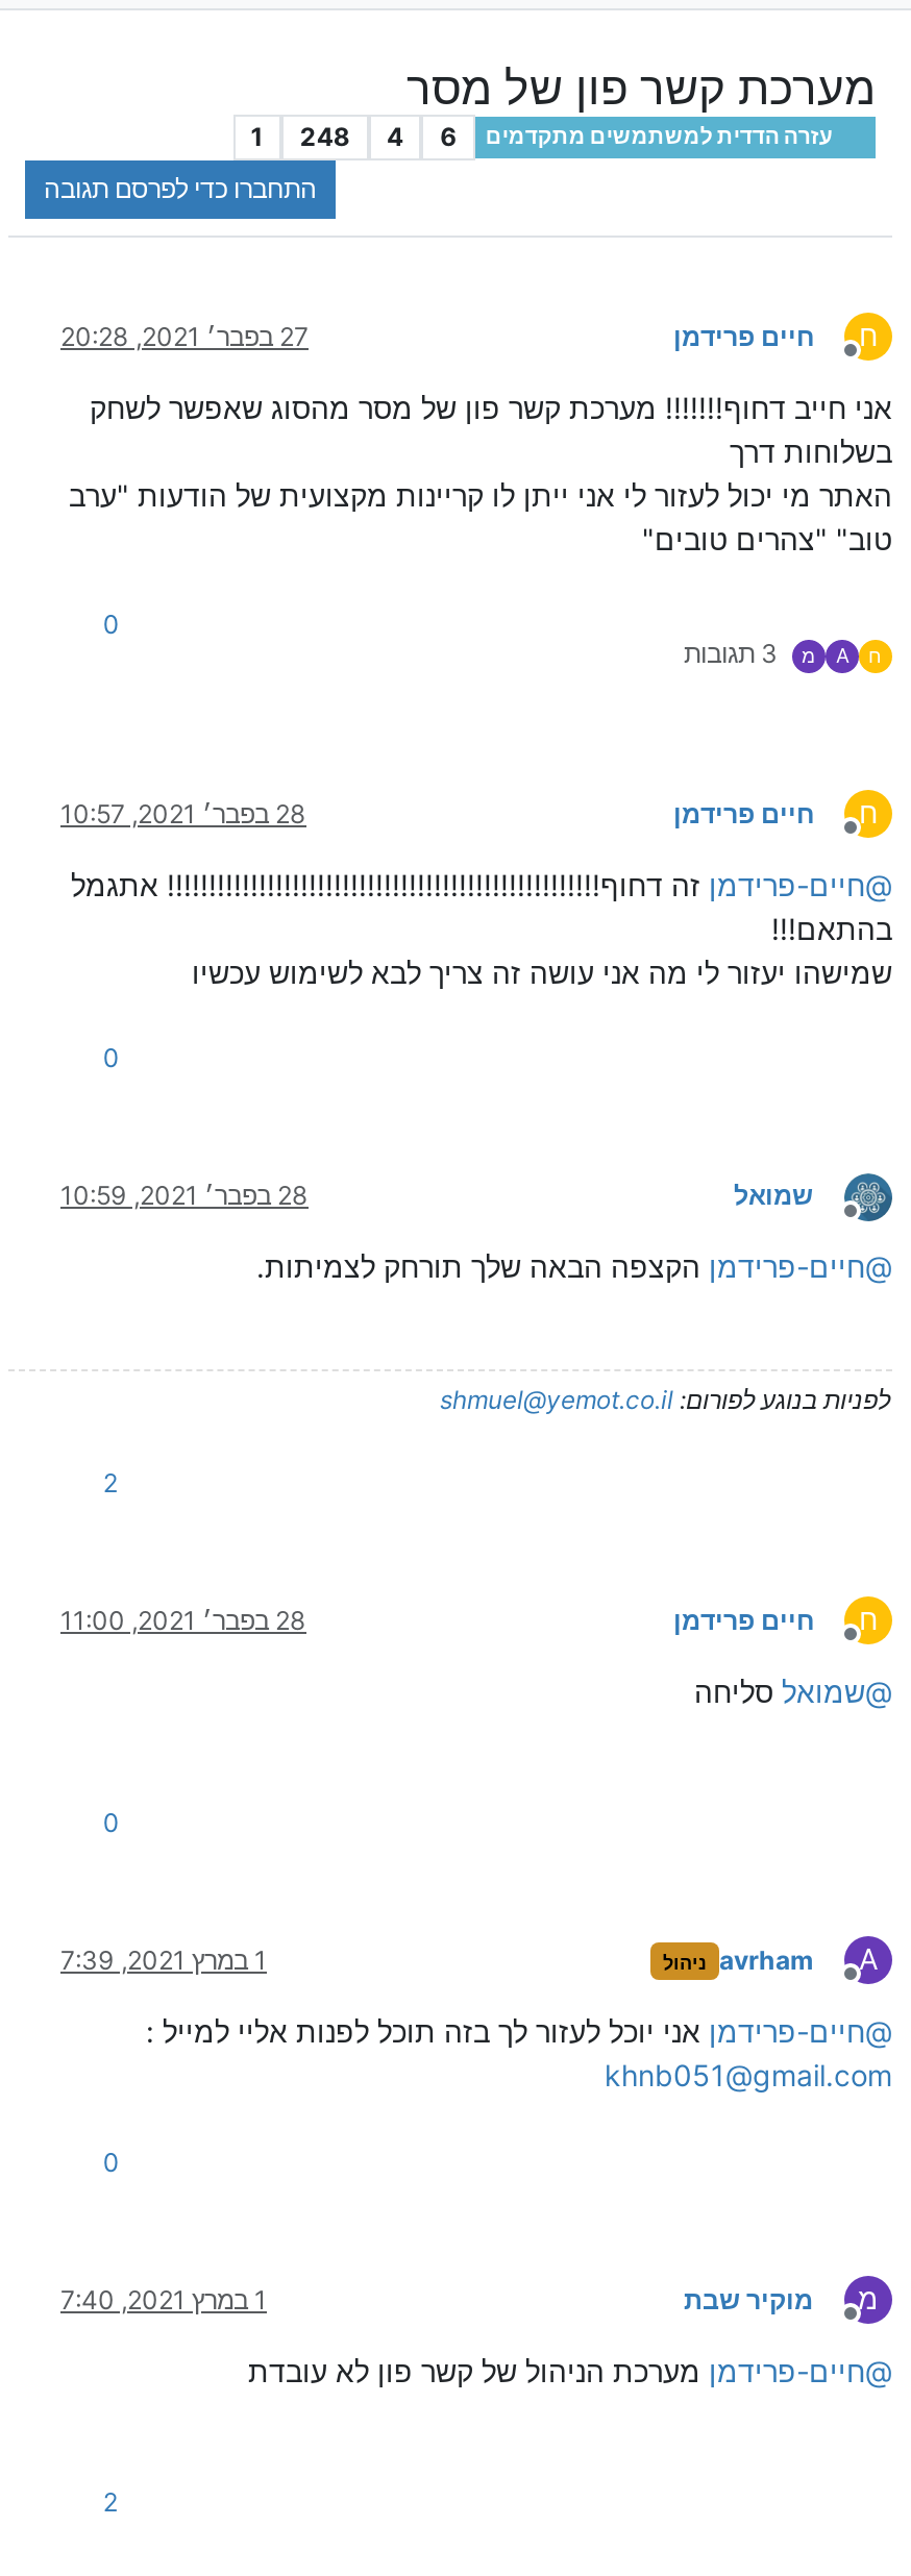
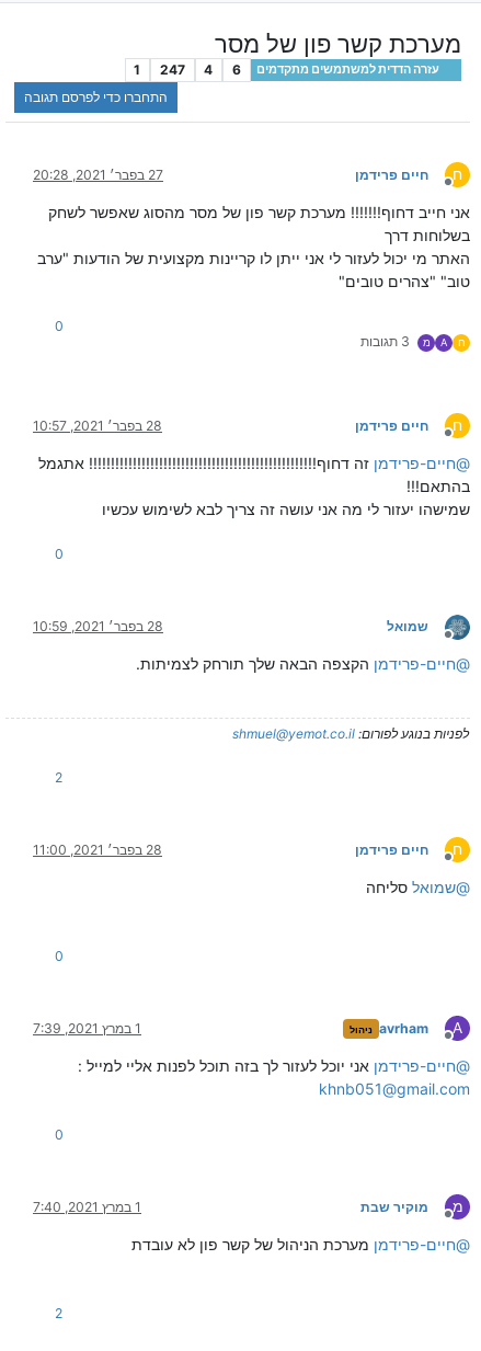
[251,121,838,152] עזרה הדדית למשתמשים מתקדמים 6 4 248 1 -> [134,61,441,78] עזרה הדדית למשתמשים מתקדמים 6 4 247 1

